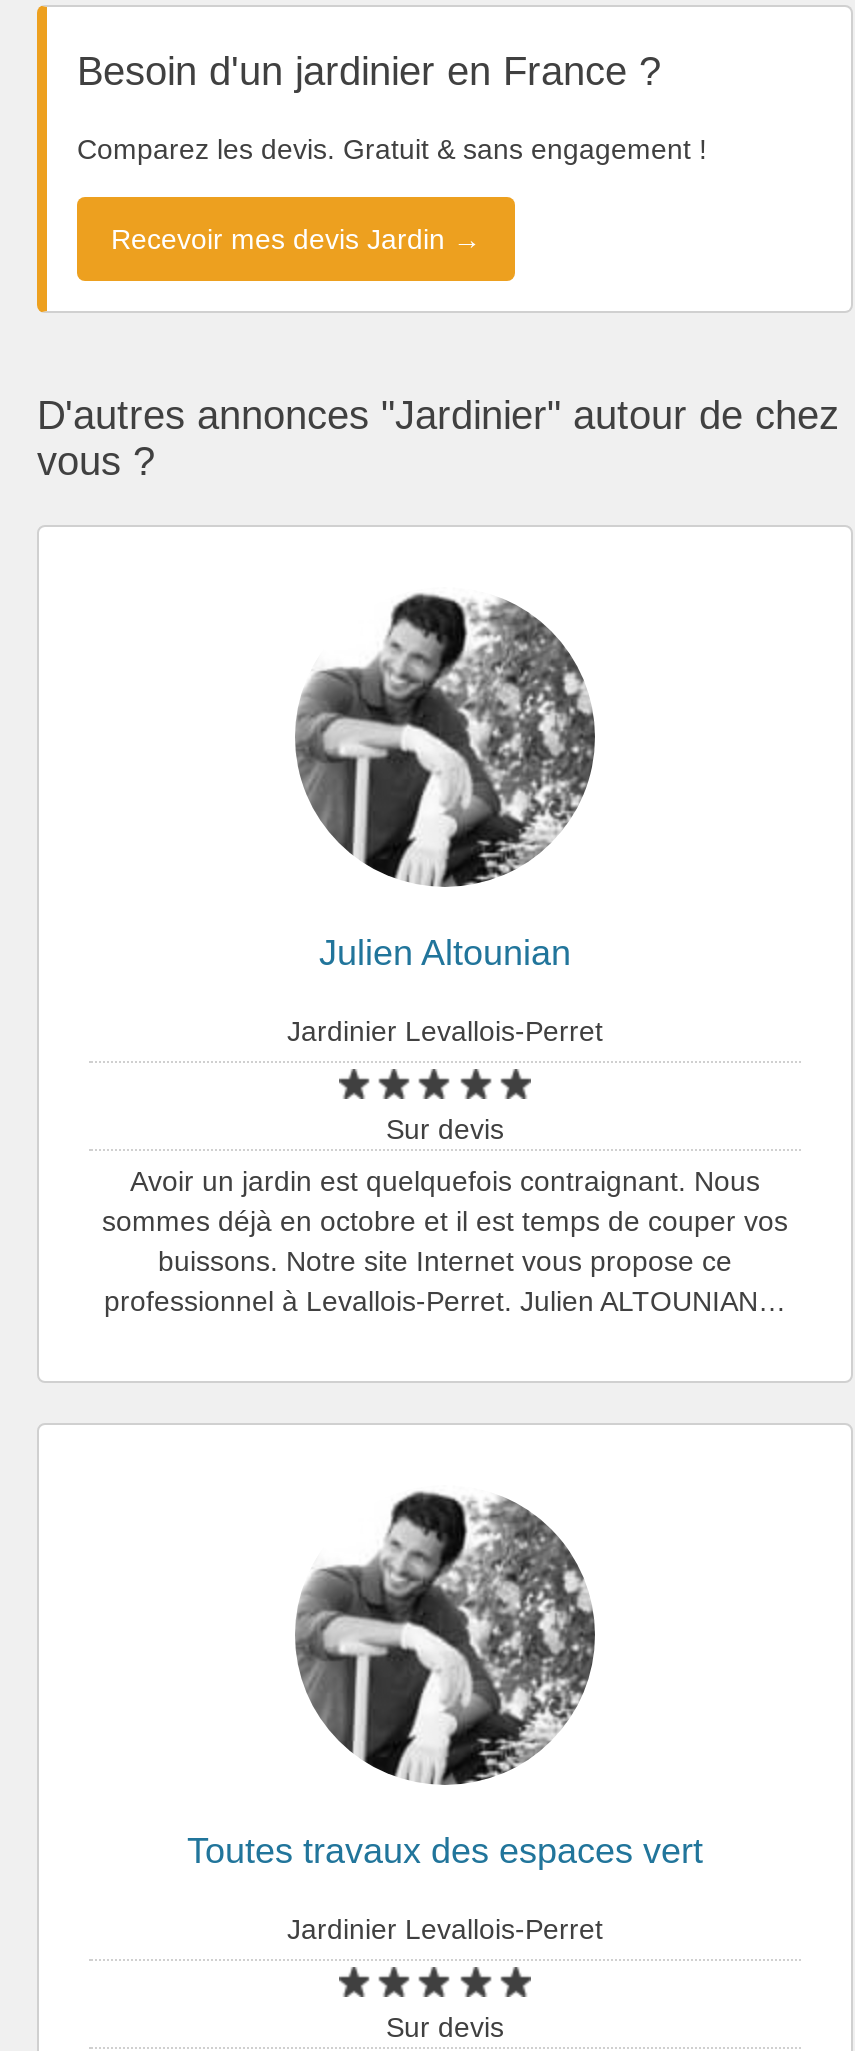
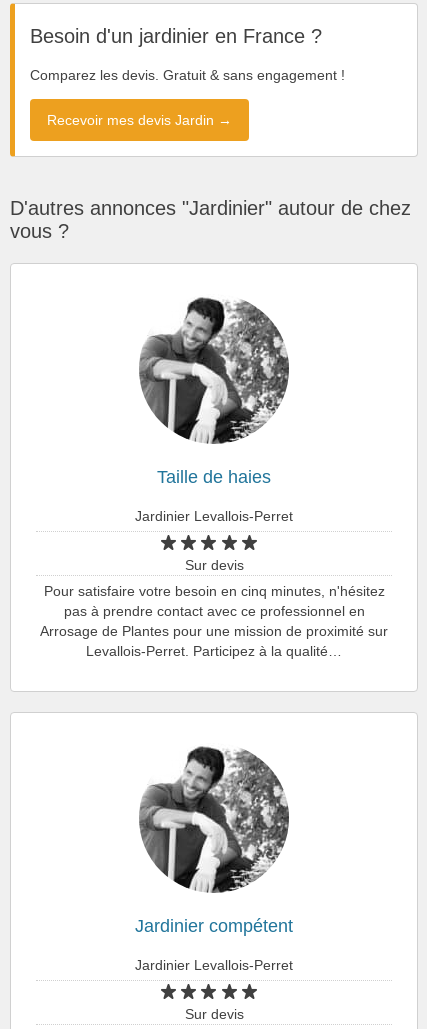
[319,933,571,973] Julien Altounian -> [157,467,271,487] Taille de haies
[102,1165,788,1317] Avoir un jardin est quelquefois contraignant. Nous | sommes déjà en octobre et il est temps de couper vos | buissons. Notre site Internet vous propose ce | professionnel à Levallois-Perret. Julien ALTOUNIAN… -> [40,583,388,659] Pour satisfaire votre besoin en cinq minutes, n'hésitez | pas à prendre contact avec ce professionnel en | Arrosage de Plantes pour une mission de proximité sur | Levallois-Perret. Participez à la qualité…
[187,1831,703,1871] Toutes travaux des espaces vert -> [135,916,293,936] Jardinier compétent

